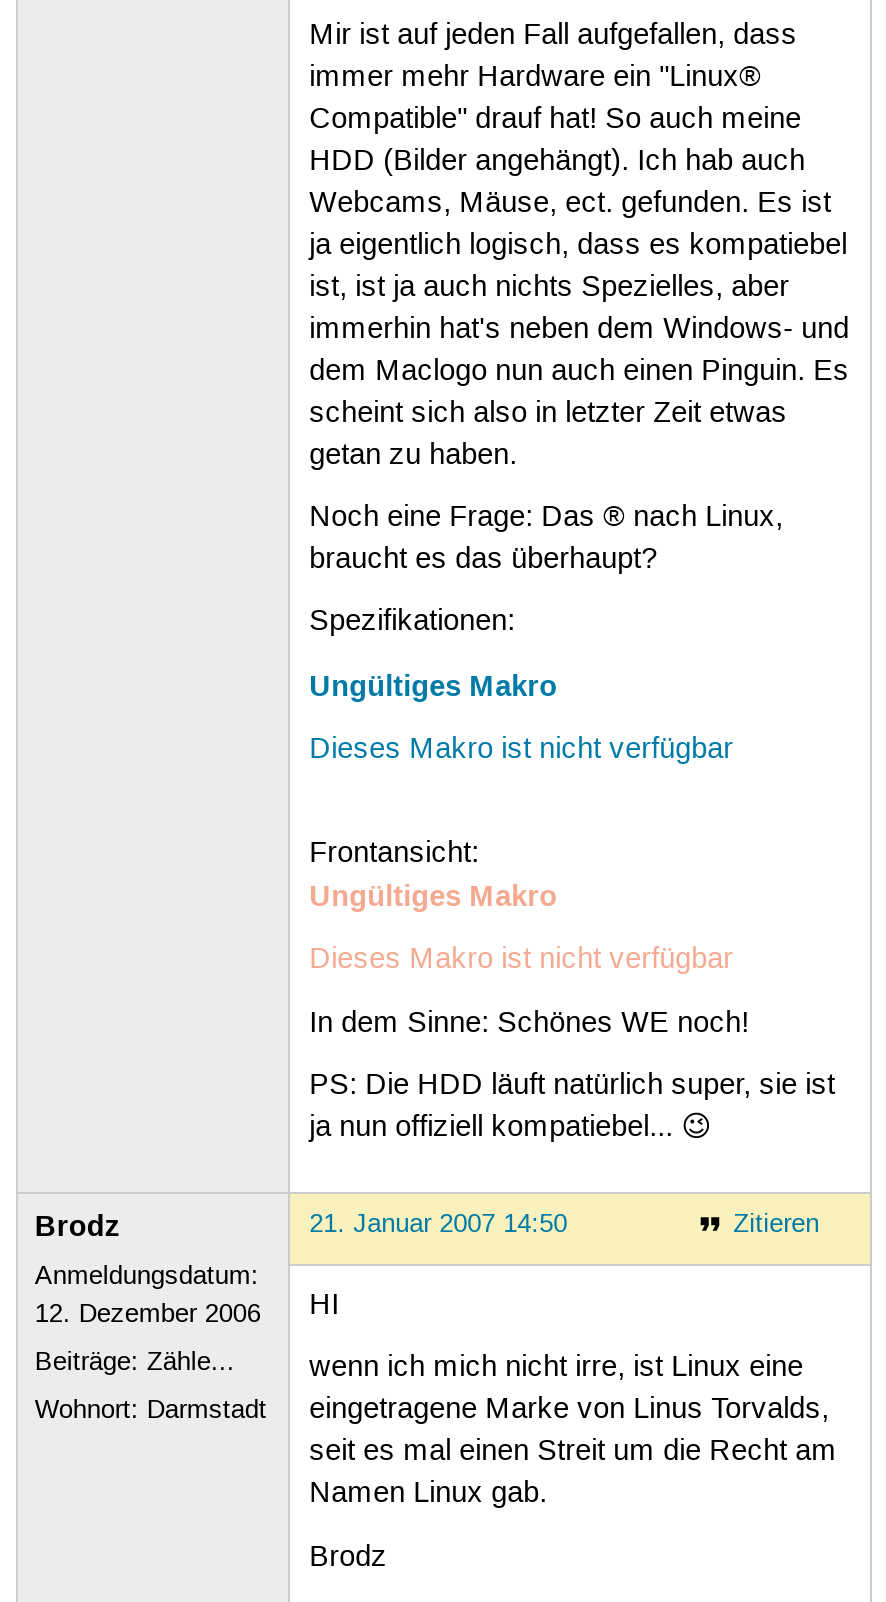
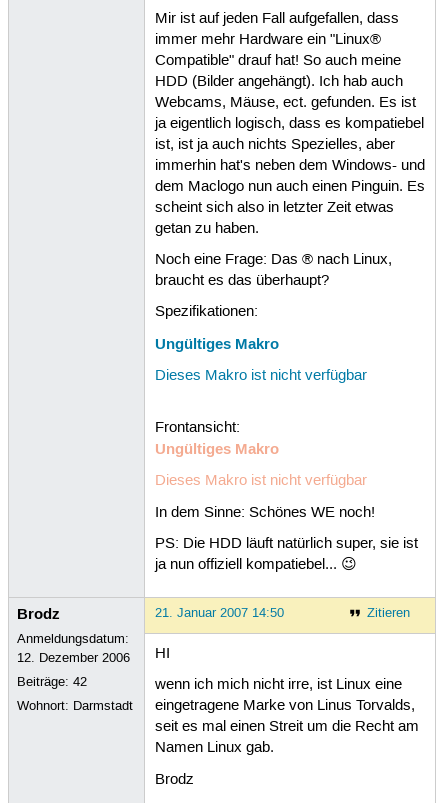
[35,1346,235,1378] Beiträge: Zähle... -> [17,674,87,690] Beiträge: 42

